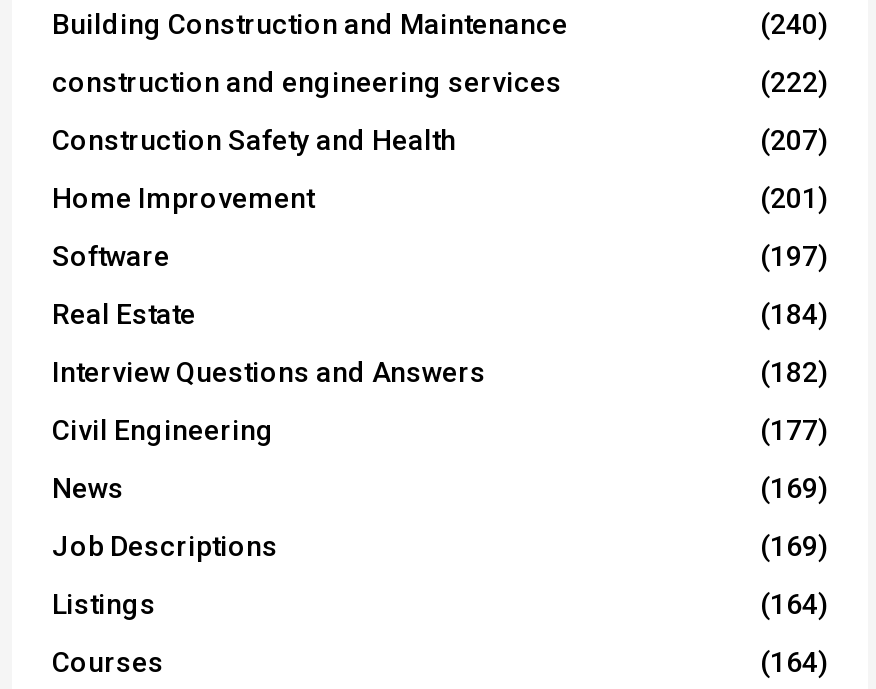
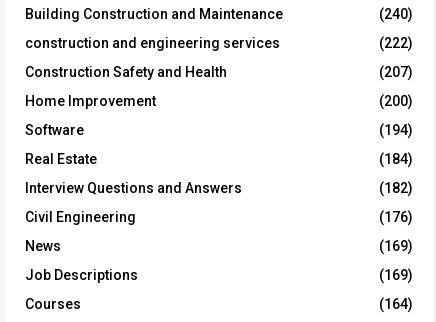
[760,183,828,215] (201) -> [379,93,413,109] (200)
[760,241,828,273] (197) -> [379,122,413,138] (194)
[760,415,828,447] (177) -> [379,209,413,225] (176)
[52,589,828,621] Listings | (164) -> none

